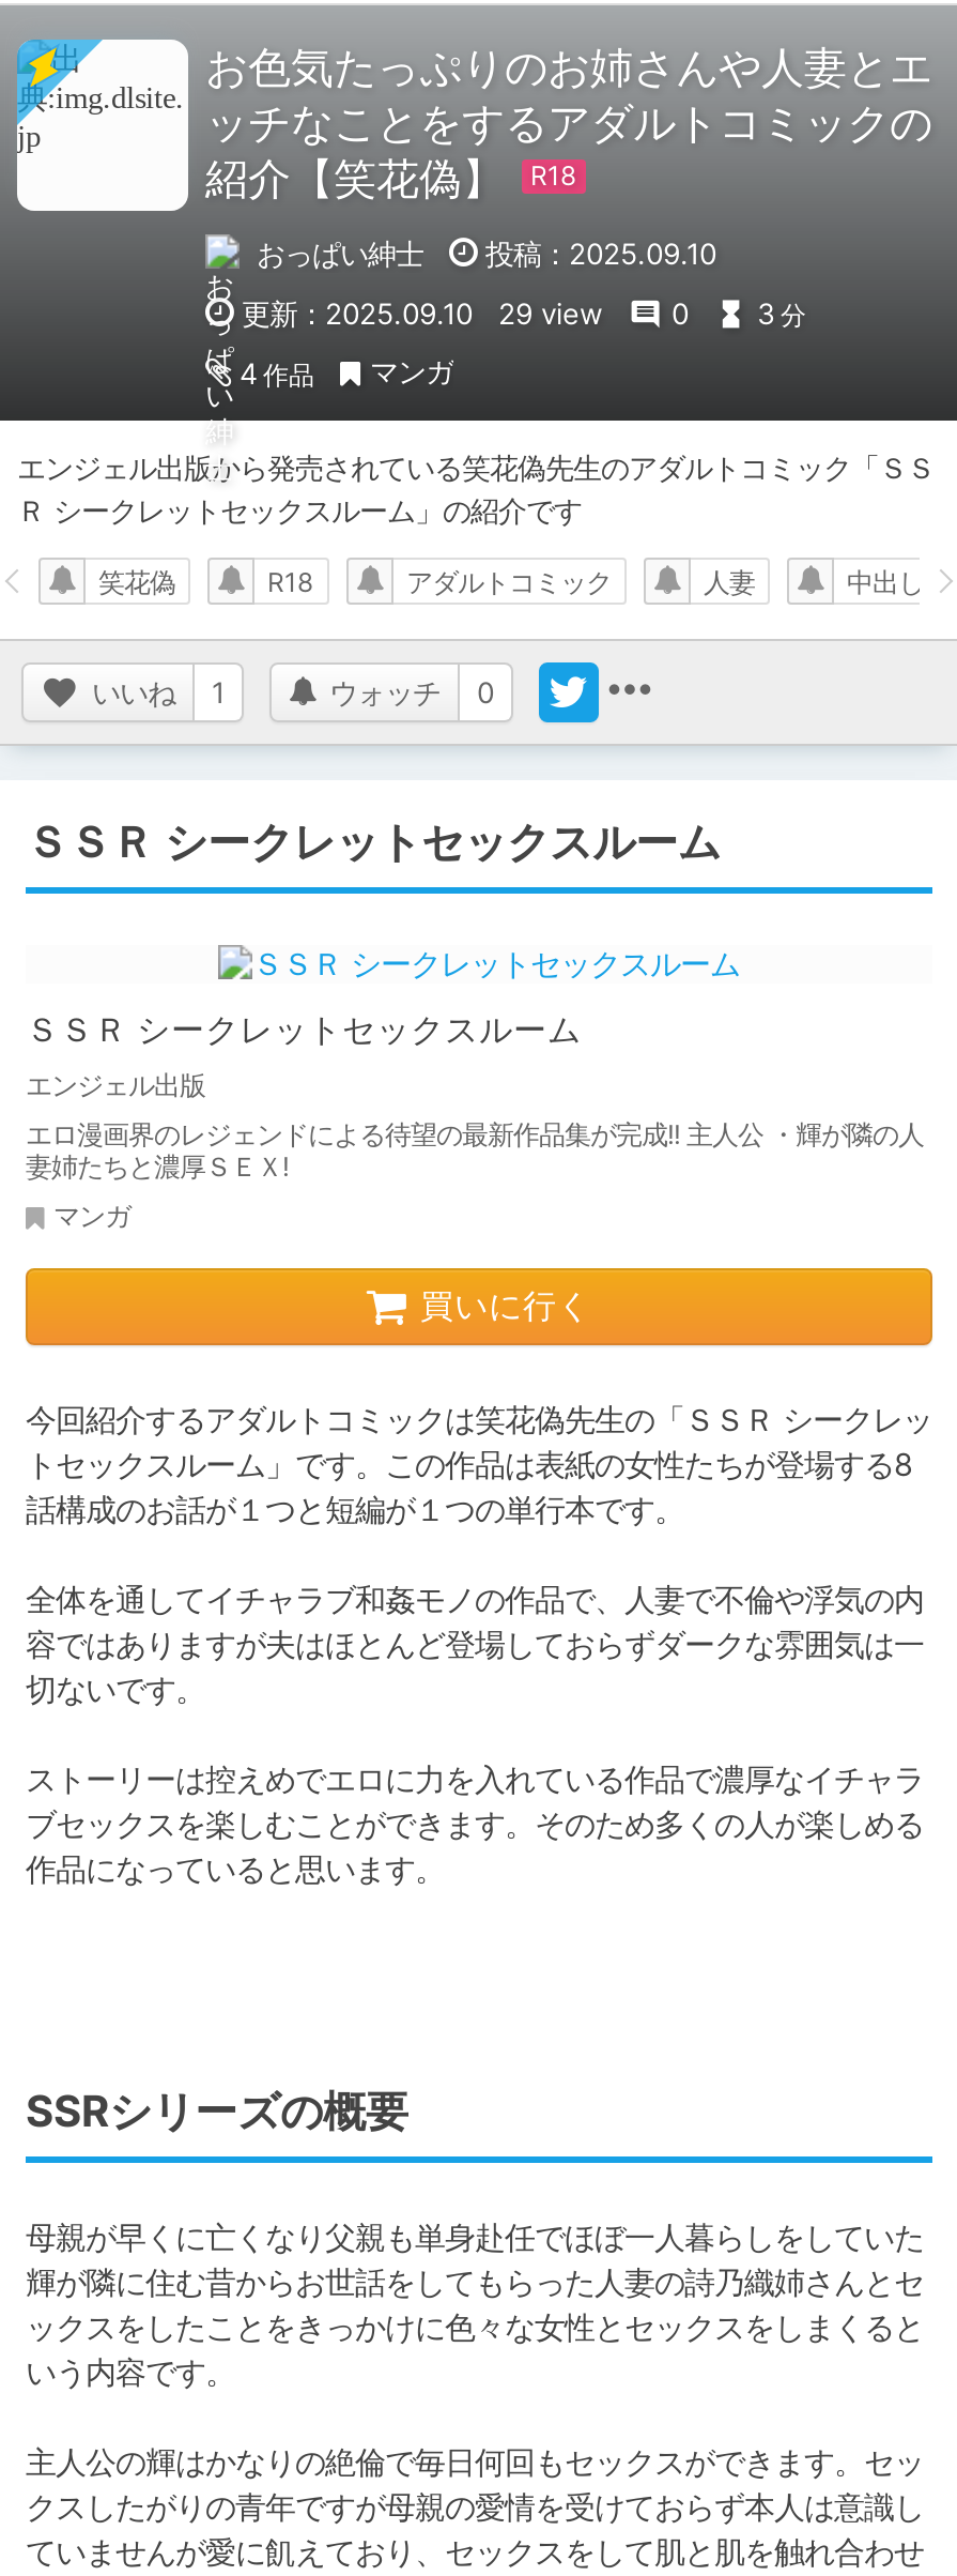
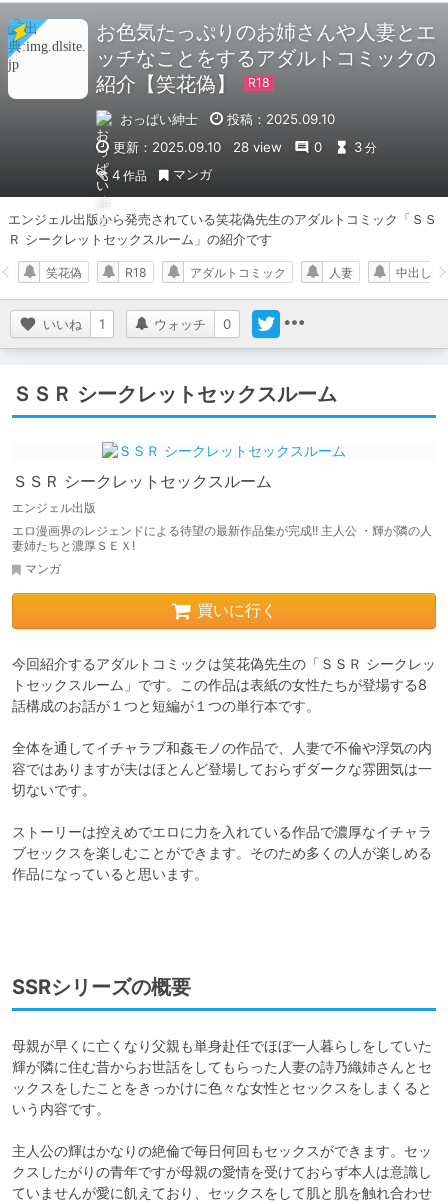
[242,295,806,330] 更新：2025.09.10 29 view 0 3 分 -> [113,138,377,154] 更新：2025.09.10 28 view 0 3 分

